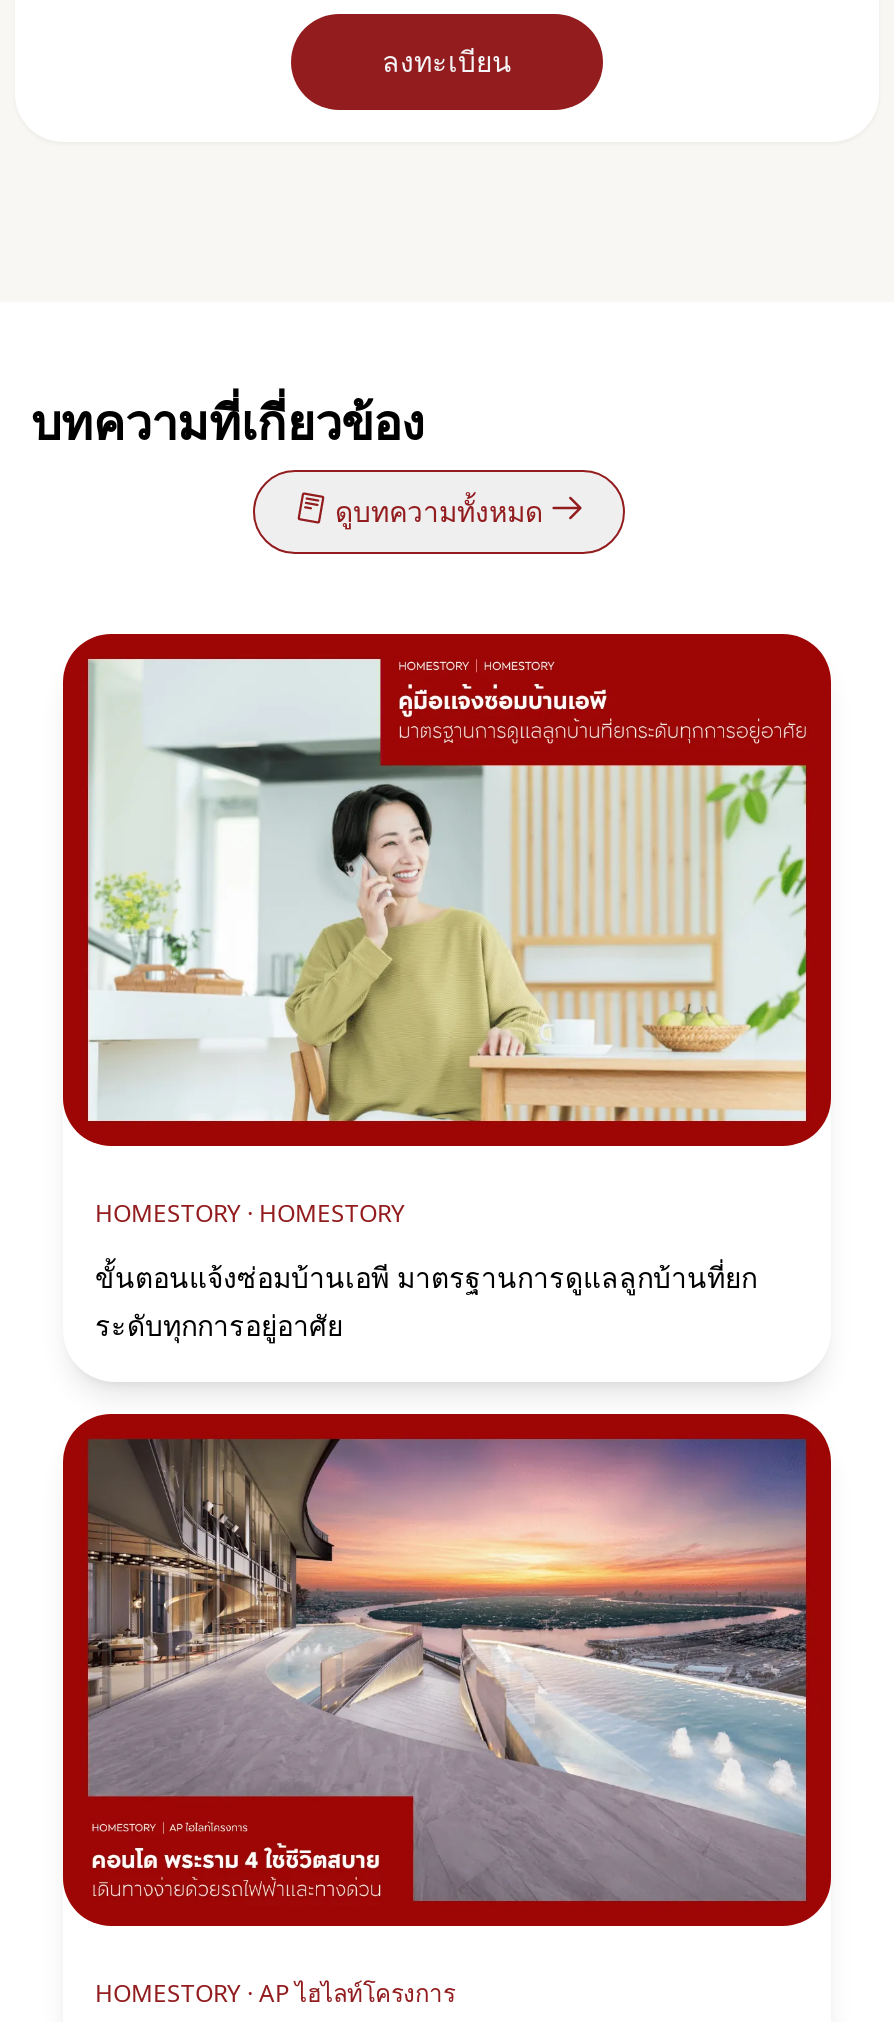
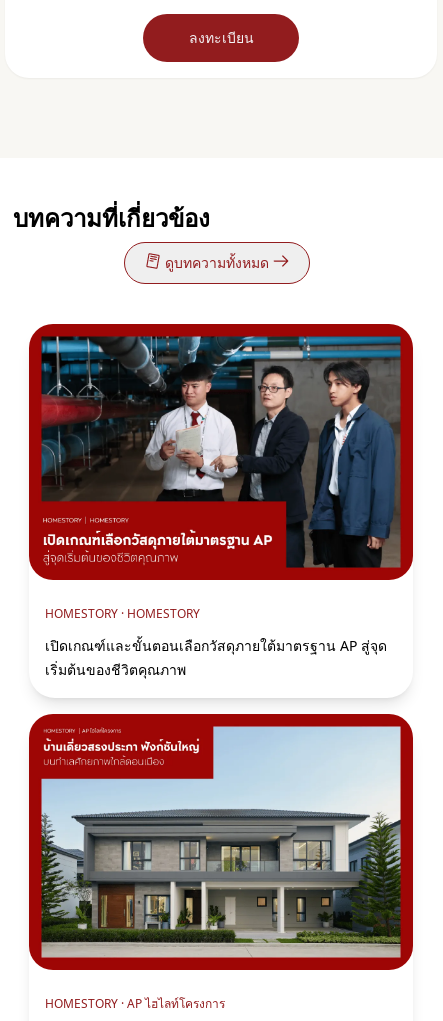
[85,656,809,1124] [image] -> [40,335,401,569] [image]
[95,1258,757,1344] ขั้นตอนแจ้งซ่อมบ้านเอพี มาตรฐานการดูแลลูกบ้านที่ยก | ระดับทุกการอยู่อาศัย -> [45,636,387,679] เปิดเกณฑ์และขั้นตอนเลือกวัสดุภายใต้มาตรฐาน AP สู่จุด | เริ่มต้นของชีวิตคุณภาพ
[87,1438,809,1902] [image] -> [41,726,402,959] [image]

